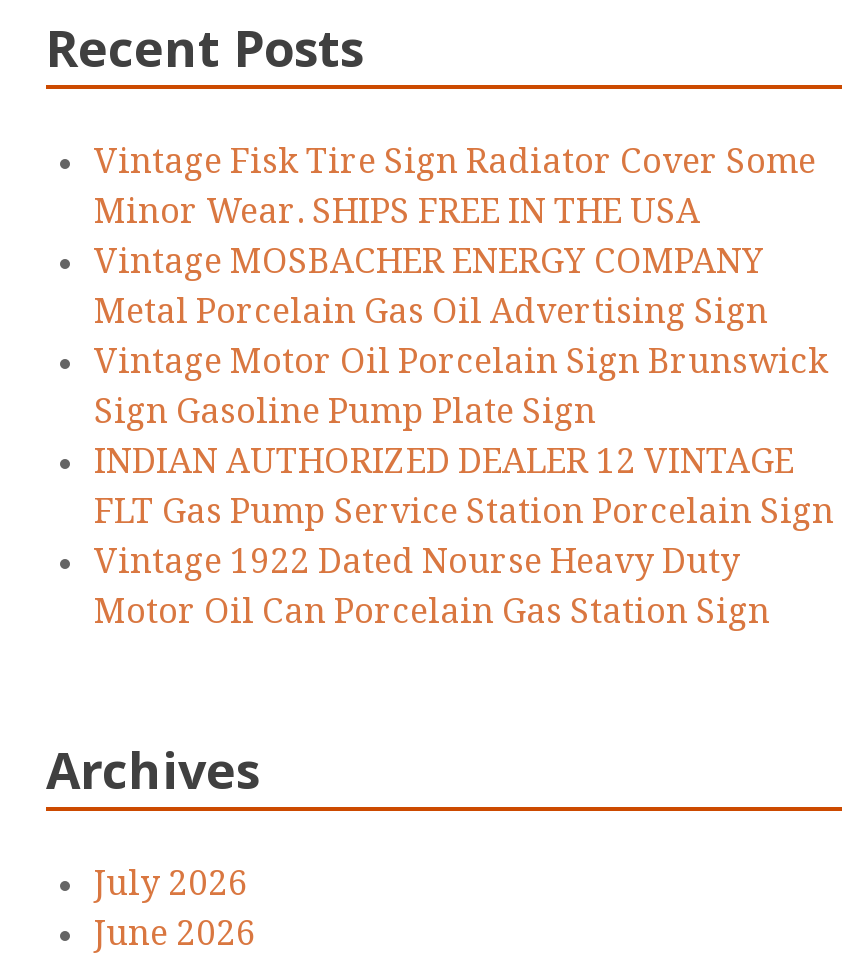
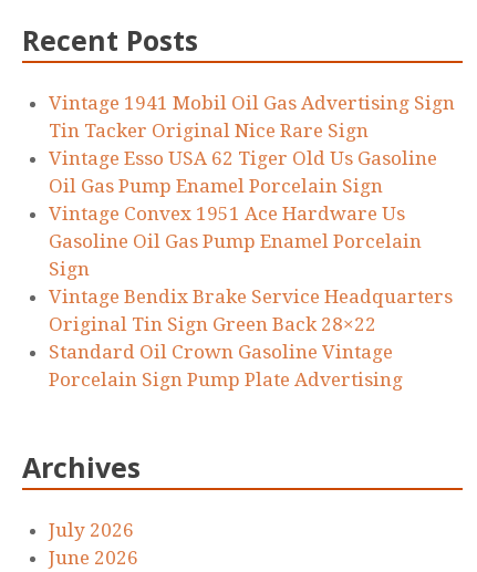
[94,141,834,631] Vintage Fisk Tire Sign Radiator Cover Some | Minor Wear. SHIPS FREE IN THE USA | Vintage MOSBACHER ENERGY COMPANY | Metal Porcelain Gas Oil Advertising Sign | Vintage Motor Oil Porcelain Sign Brunswick | Sign Gasoline Pump Plate Sign | INDIAN AUTHORIZED DEALER 12 VINTAGE | FLT Gas Pump Service Station Porcelain Sign | Vintage 1922 Dated Nourse Heavy Duty | Motor Oil Can Porcelain Gas Station Sign -> [49,92,455,391] Vintage 1941 Mobil Oil Gas Advertising Sign | Tin Tacker Original Nice Rare Sign | Vintage Esso USA 62 Tiger Old Us Gasoline | Oil Gas Pump Enamel Porcelain Sign | Vintage Convex 1951 Ace Hardware Us | Gasoline Oil Gas Pump Enamel Porcelain | Sign | Vintage Bendix Brake Service Headquarters | Original Tin Sign Green Back 28×22 | Standard Oil Crown Gasoline Vintage | Porcelain Sign Pump Plate Advertising

